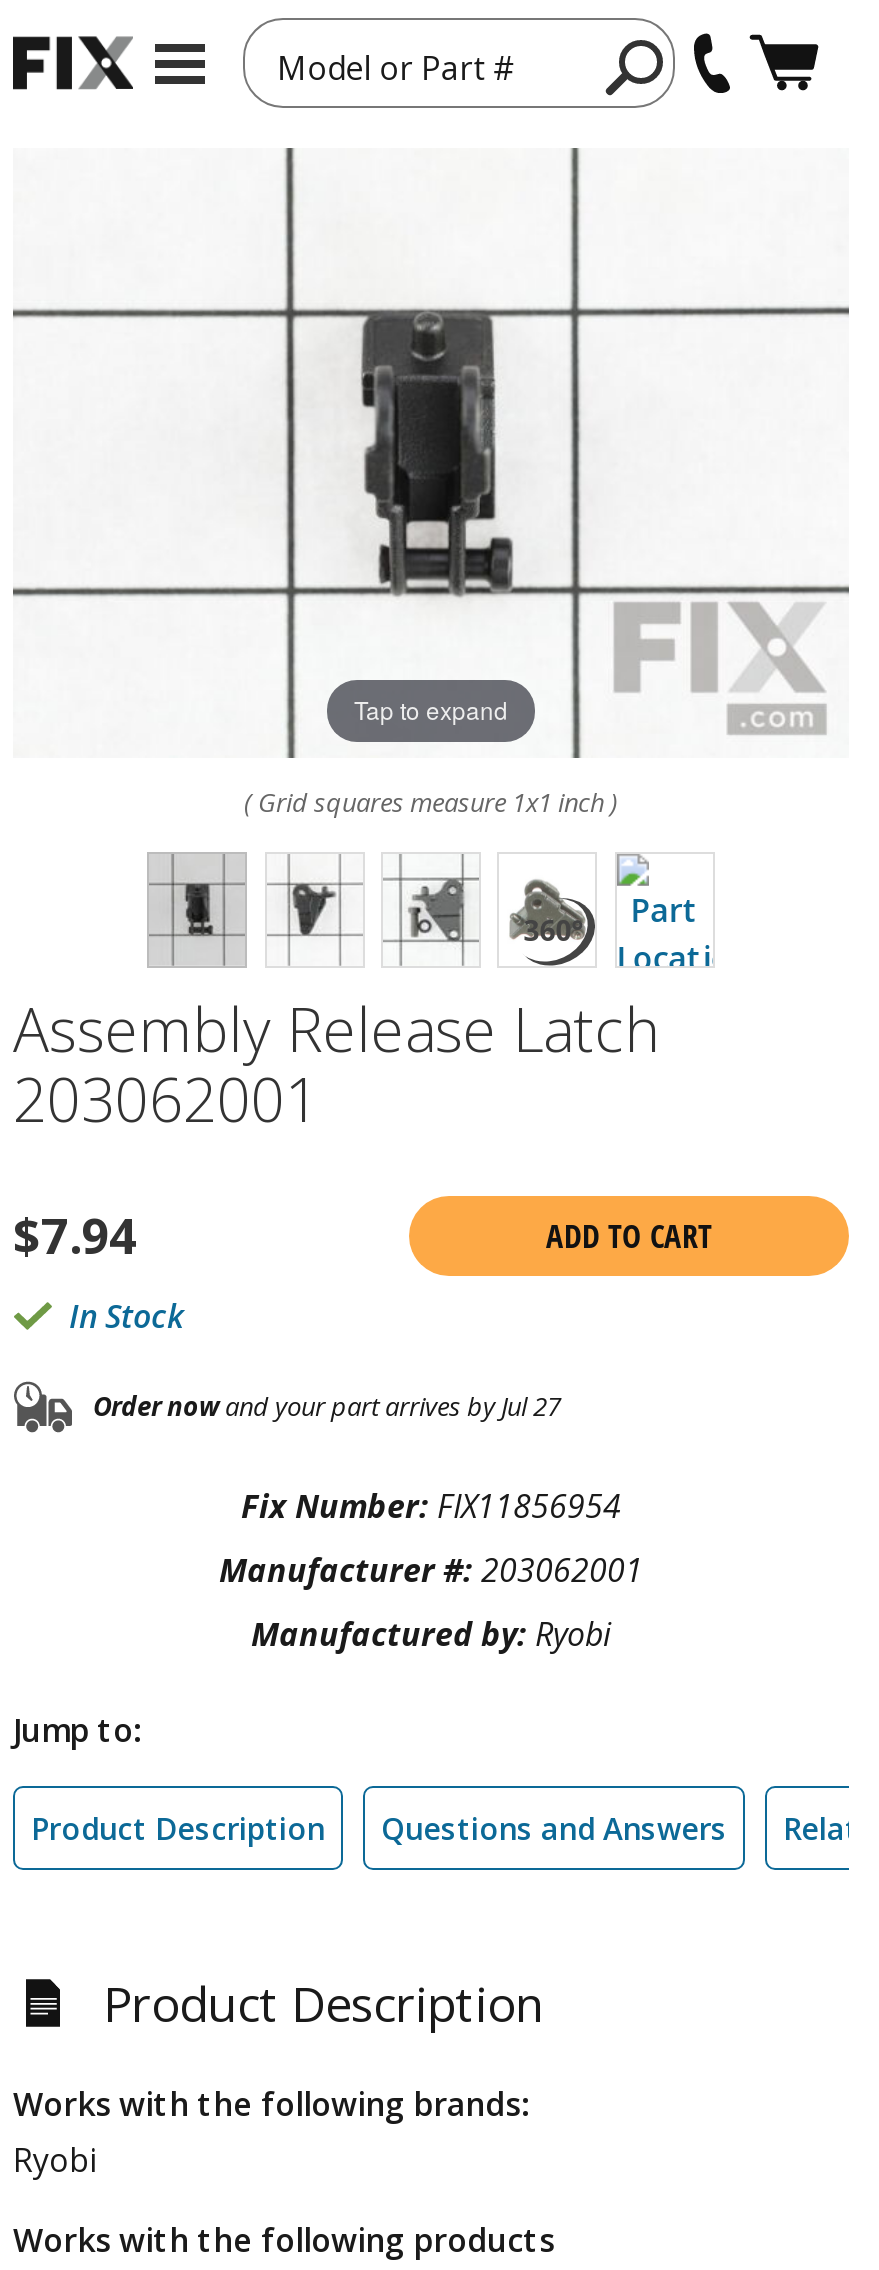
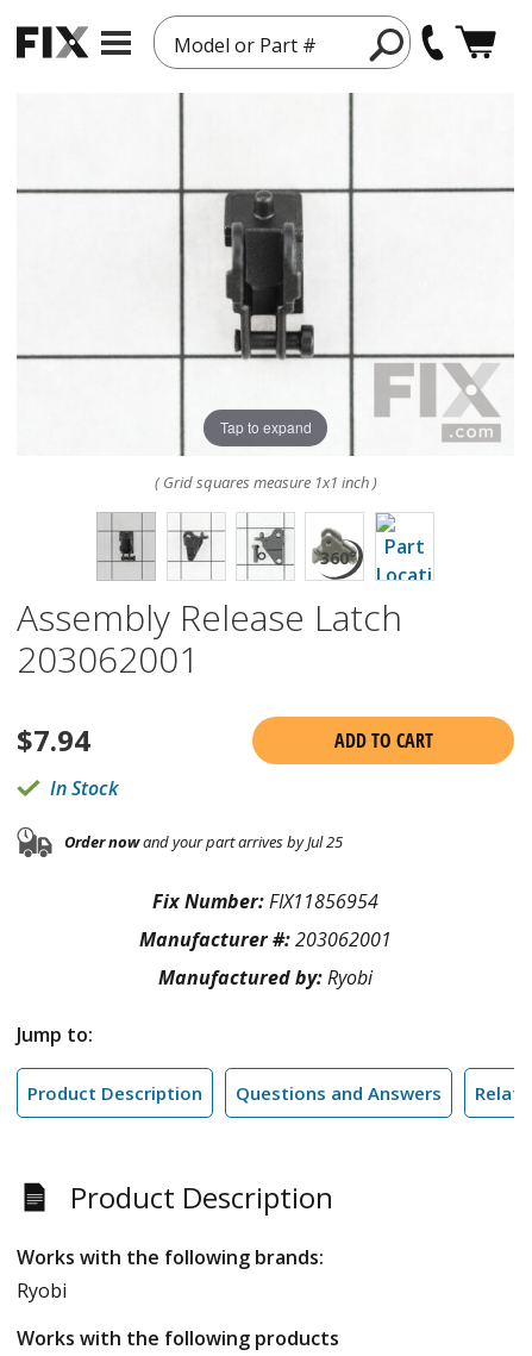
[93,1389,561,1425] Order nowand your part arrives by Jul 27 -> [64,831,343,853] Order nowand your part arrives by Jul 25

